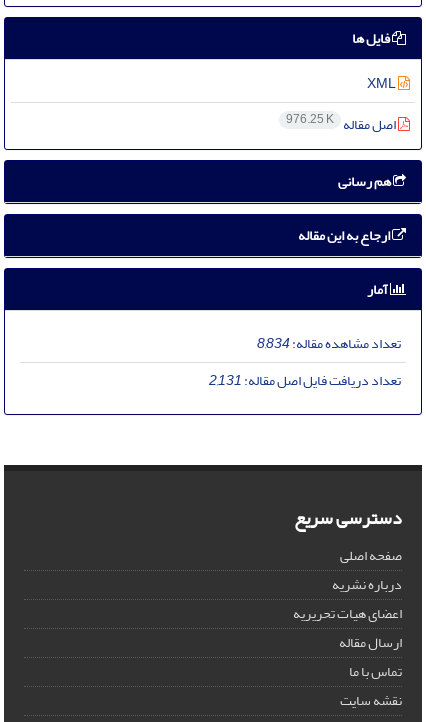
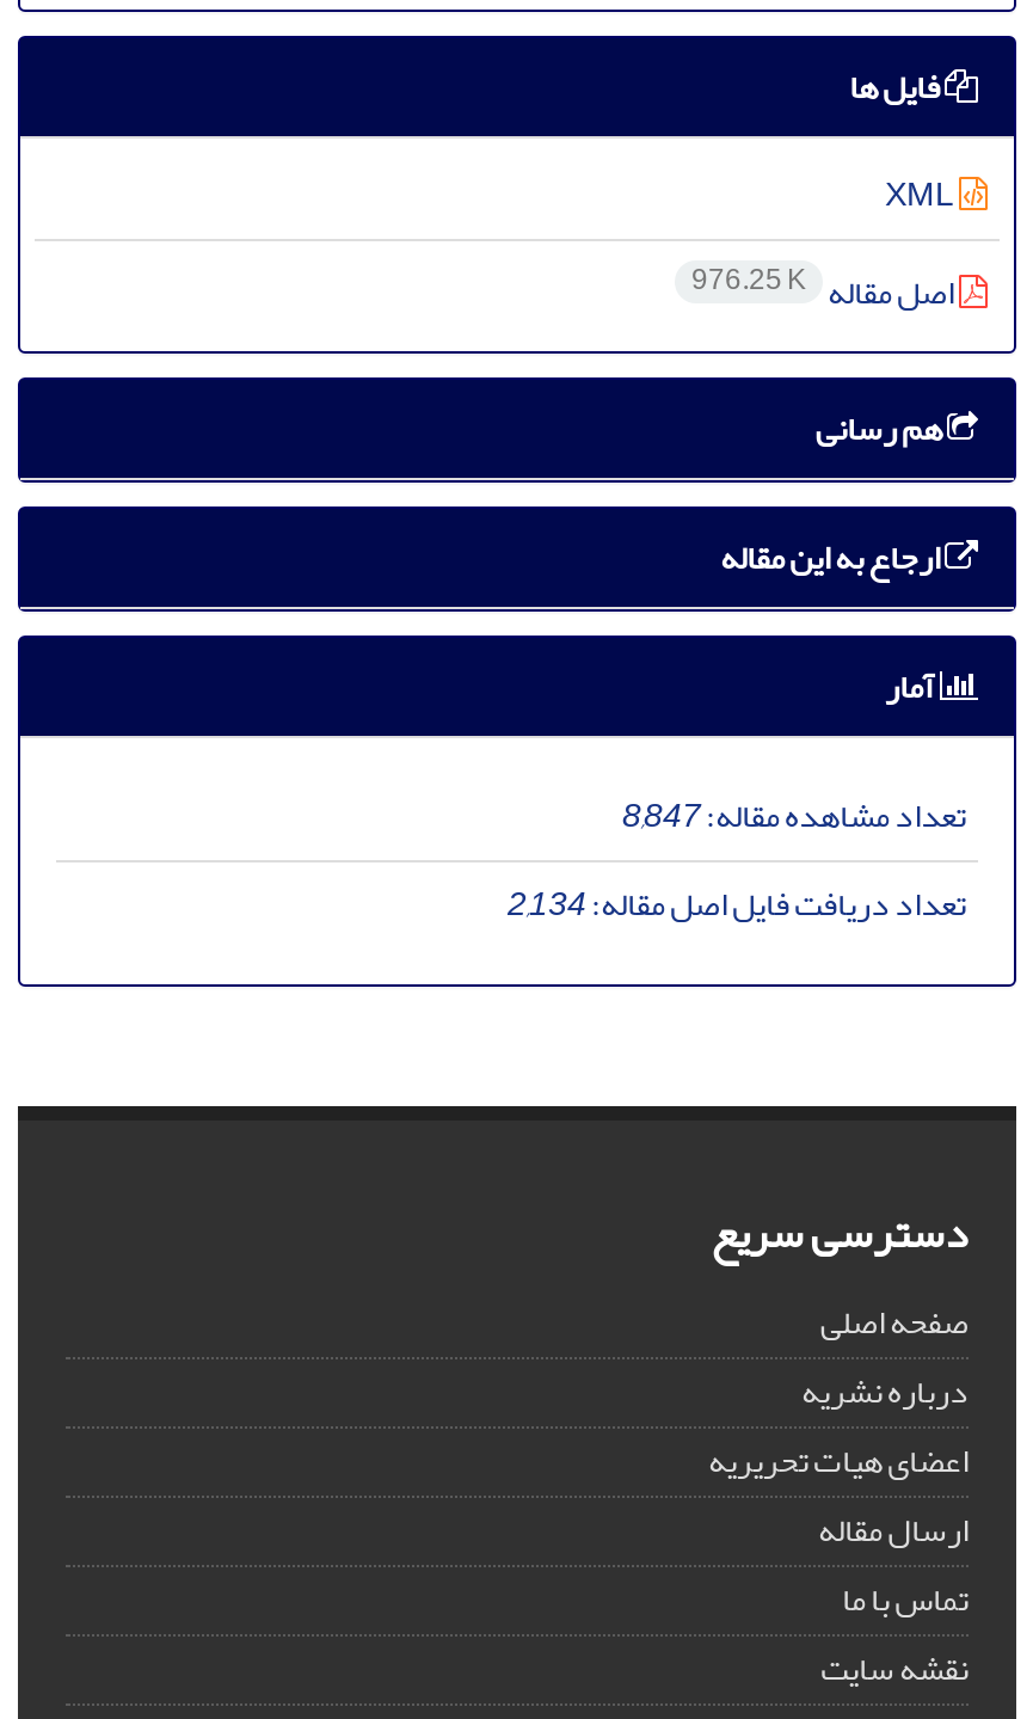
[257,330,401,357] تعداد مشاهده مقاله:8,834 -> [622,783,966,847] تعداد مشاهده مقاله:8,847
[209,367,401,394] تعداد دریافت فایل اصل مقاله:2,131 -> [508,871,966,936] تعداد دریافت فایل اصل مقاله:2,134

